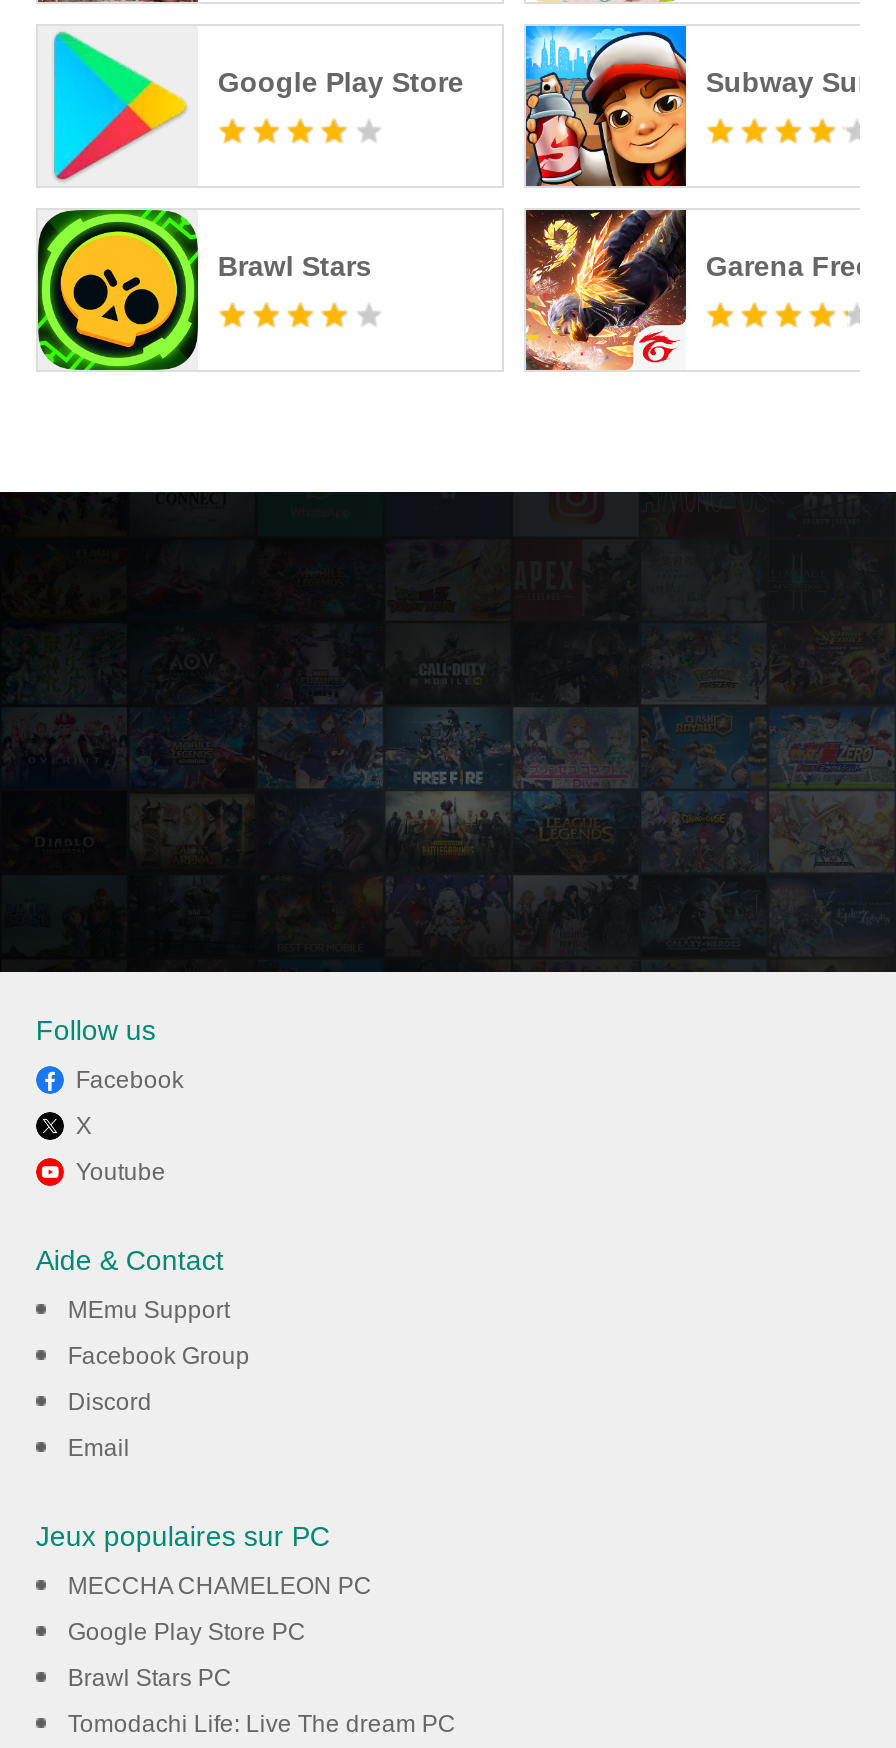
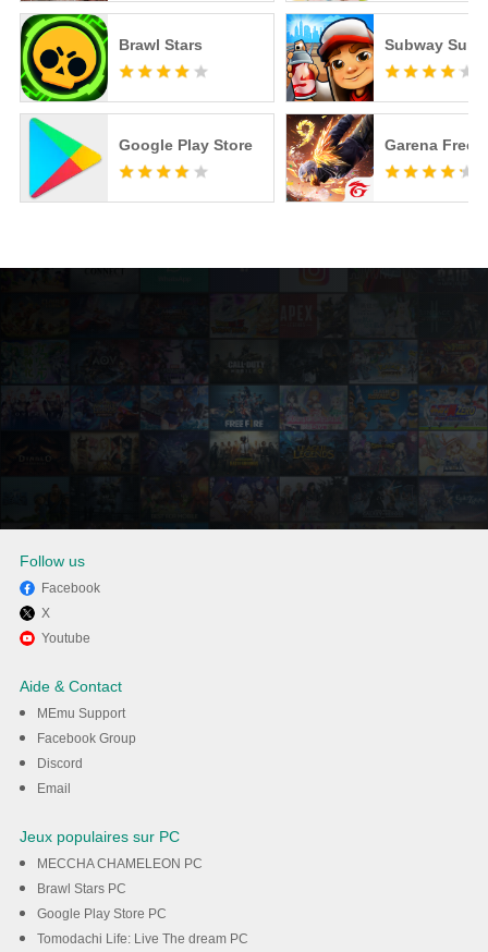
moved [38,26,464,186] -> [21,117,253,202]: [image] | Google Play Store
moved [36,208,372,372] -> [20,13,202,102]: [image] | Brawl Stars
moved [68,1619,306,1647] -> [37,907,167,922]: Google Play Store PC
moved [68,1665,232,1693] -> [37,882,126,897]: Brawl Stars PC

